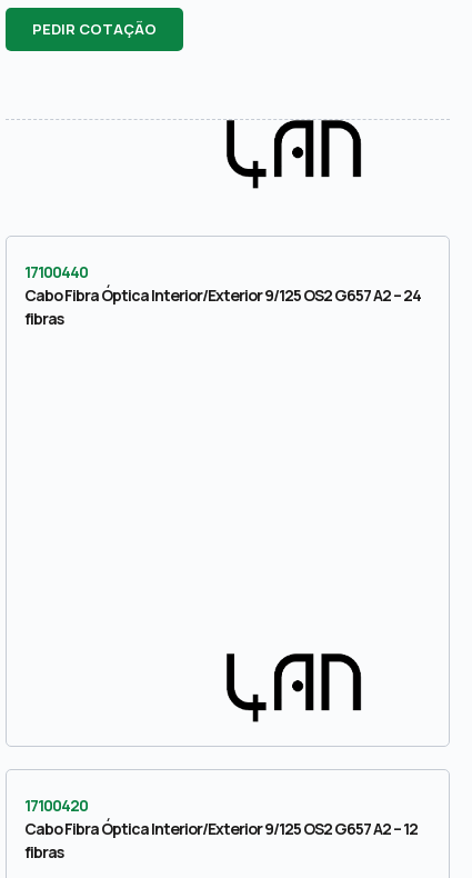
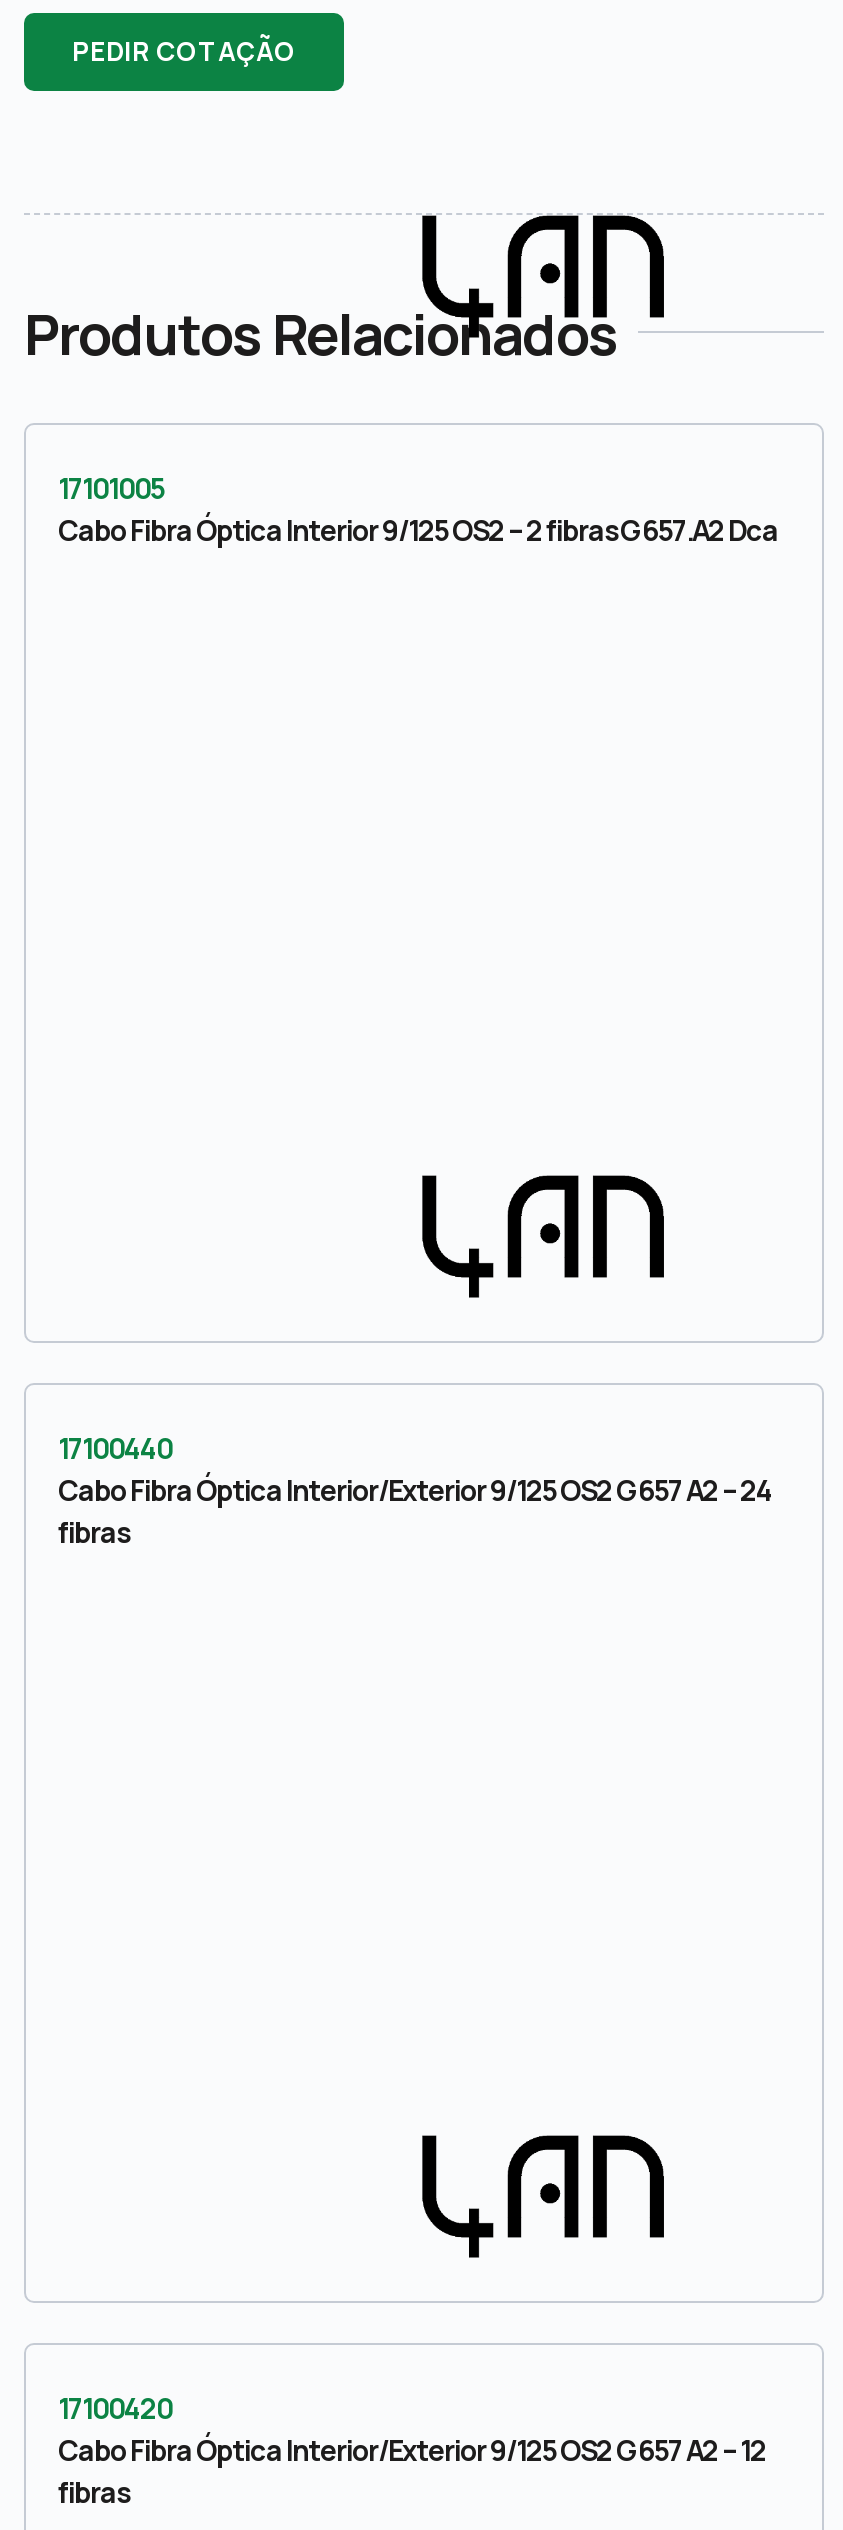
none -> [24,294,778,548] Produtos Relacionados | 17101005 | Cabo Fibra Óptica Interior 9/125 OS2 – 2 fibras G657.A2 Dca

